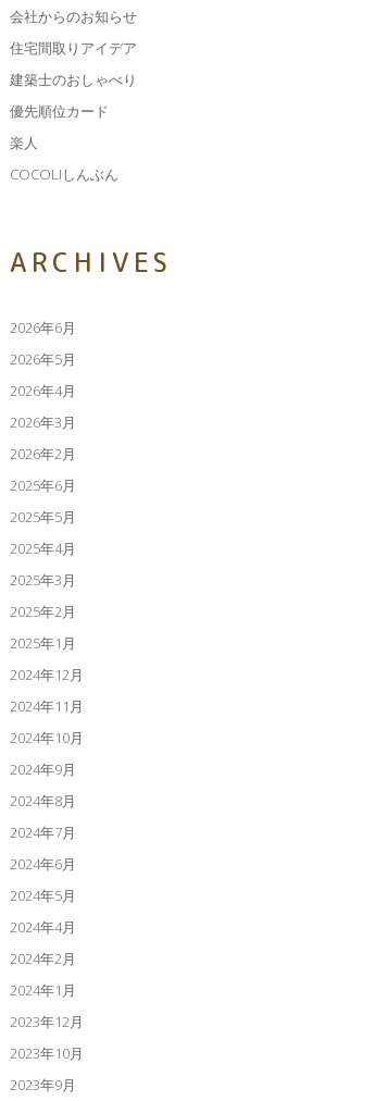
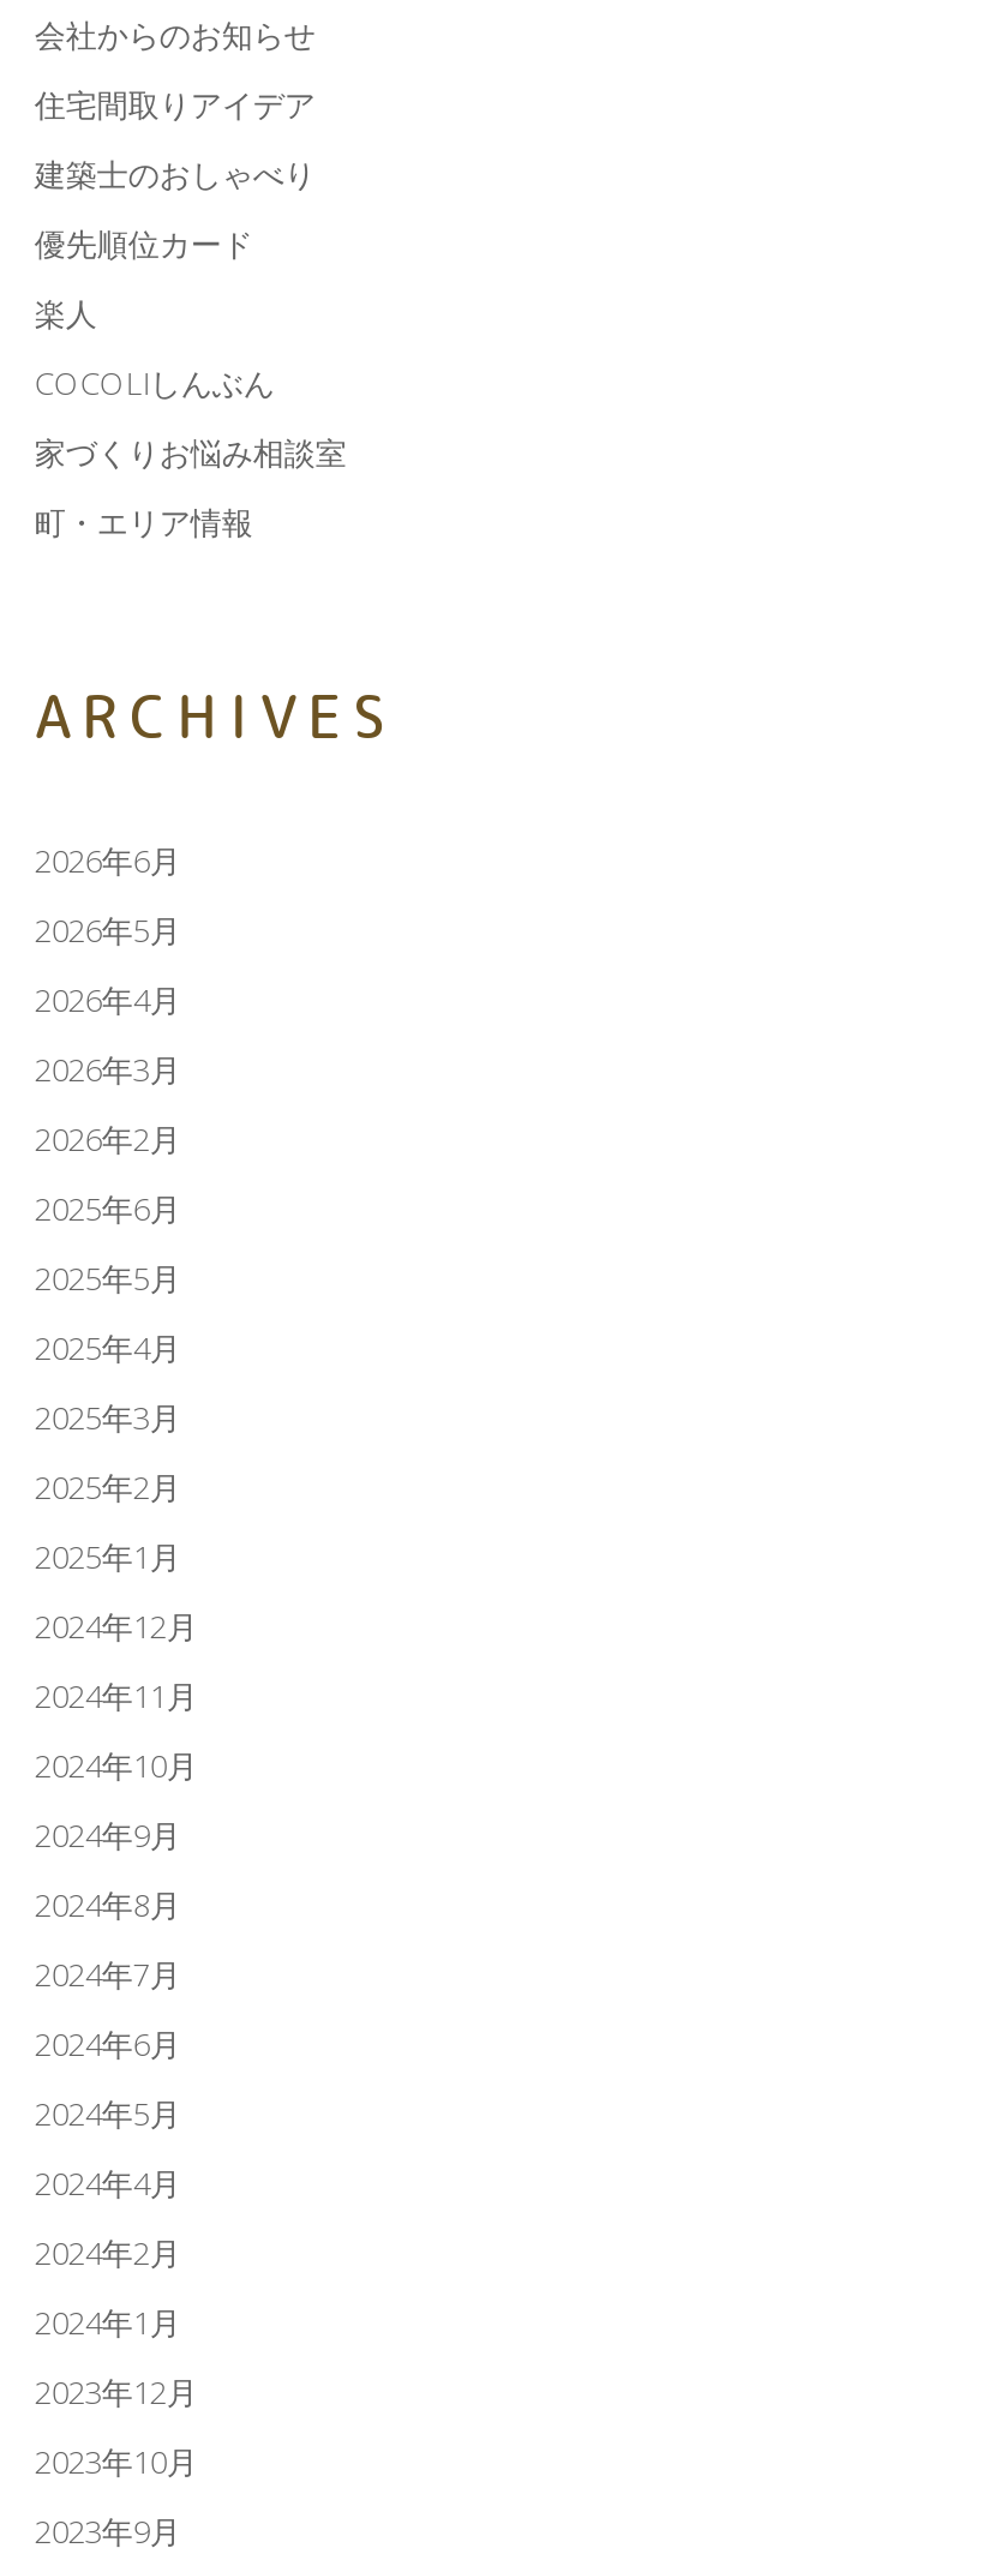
none -> [35,432,347,544] 家づくりお悩み相談室 | 町・エリア情報

